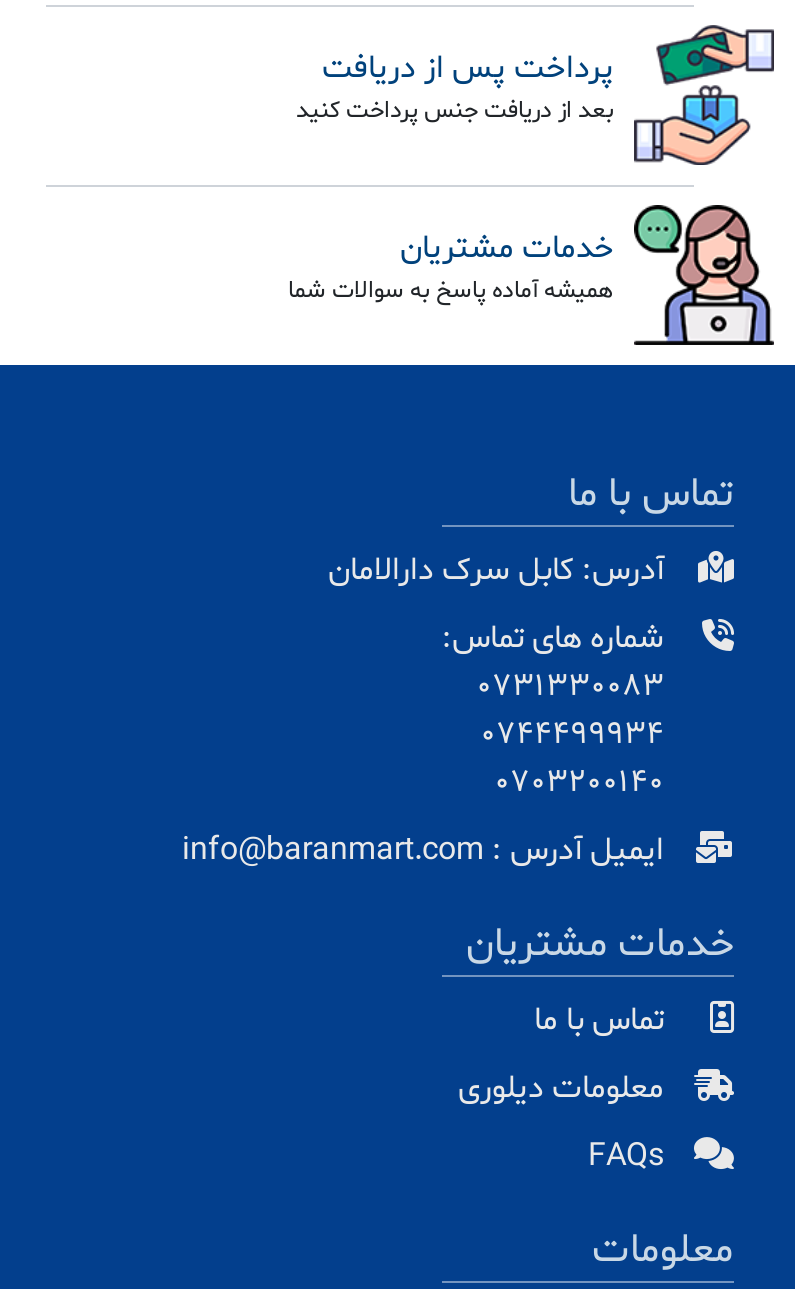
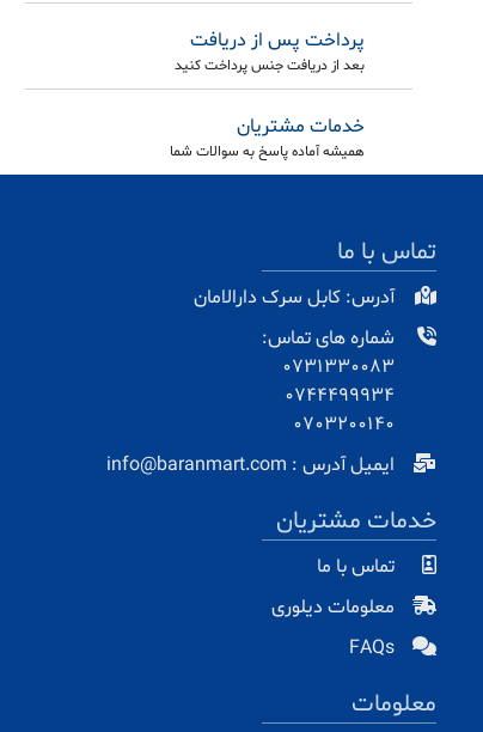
[632,23,776,167] [image] -> none
[632,203,776,347] [image] -> none

